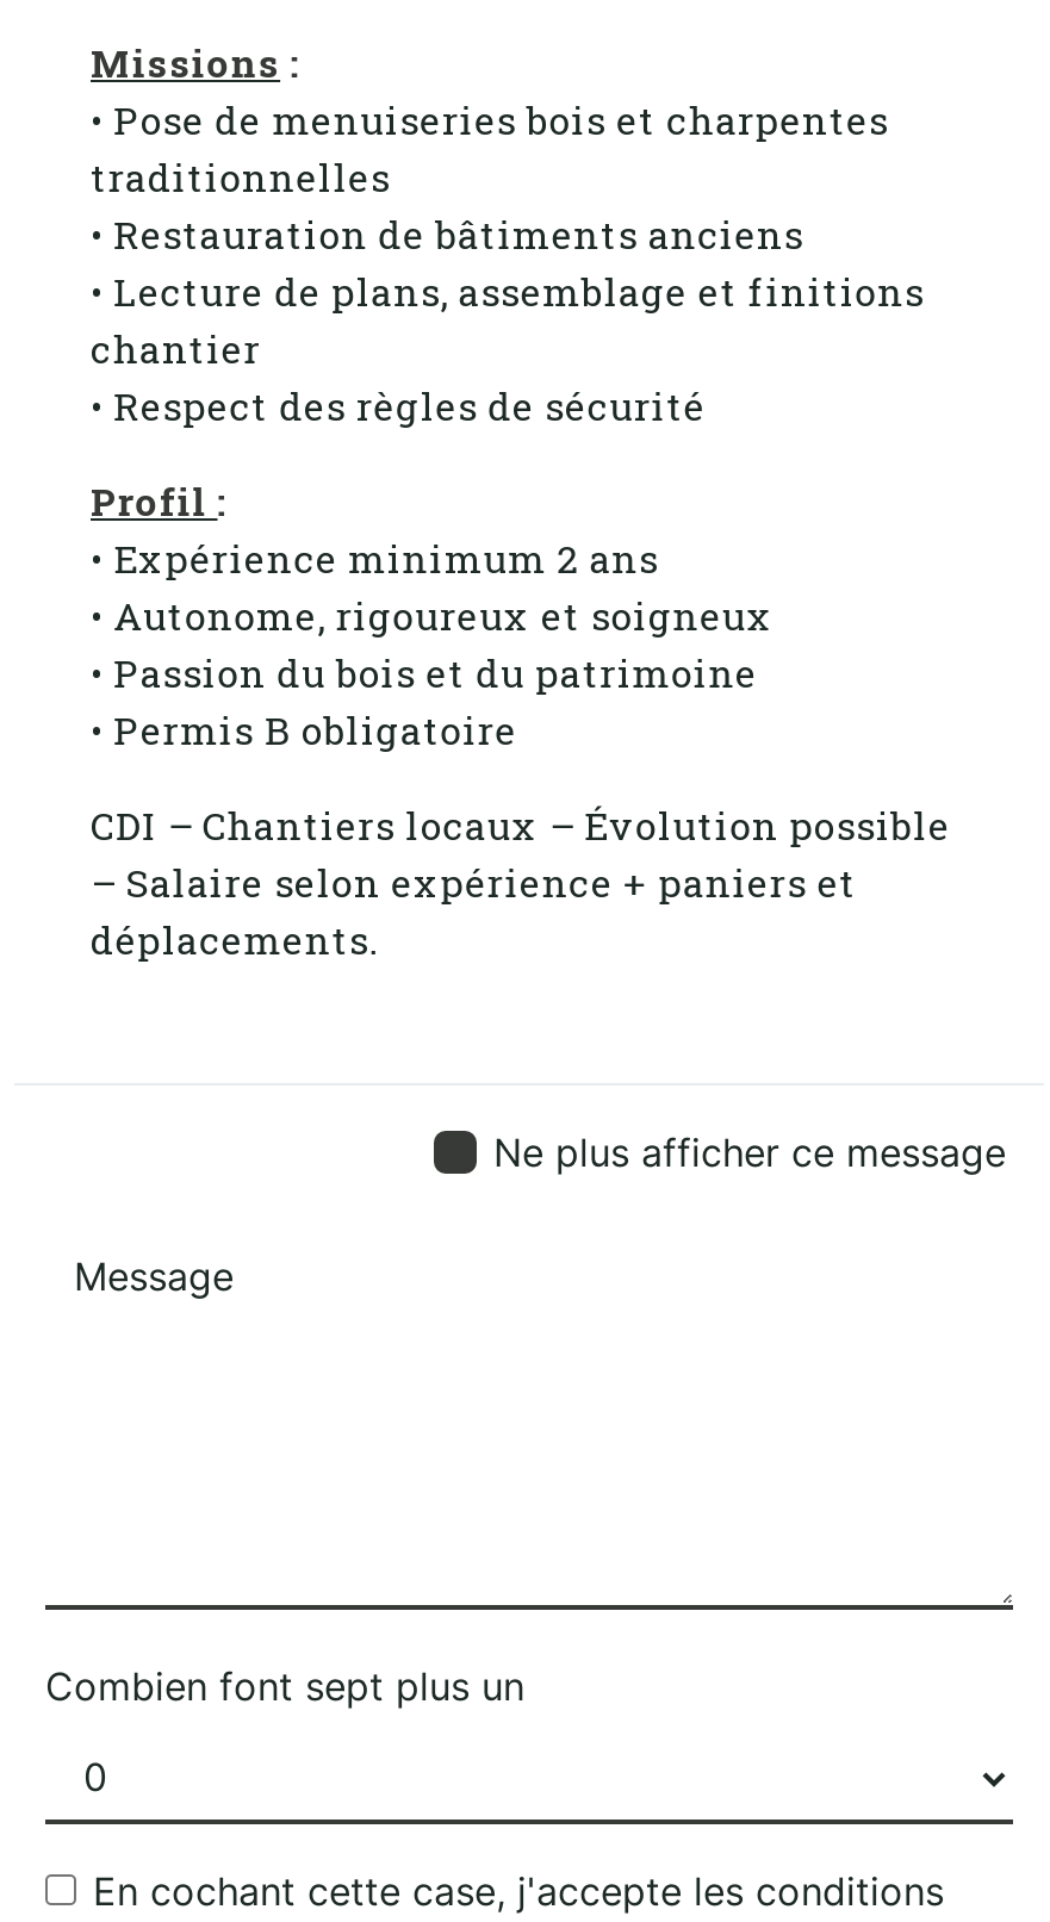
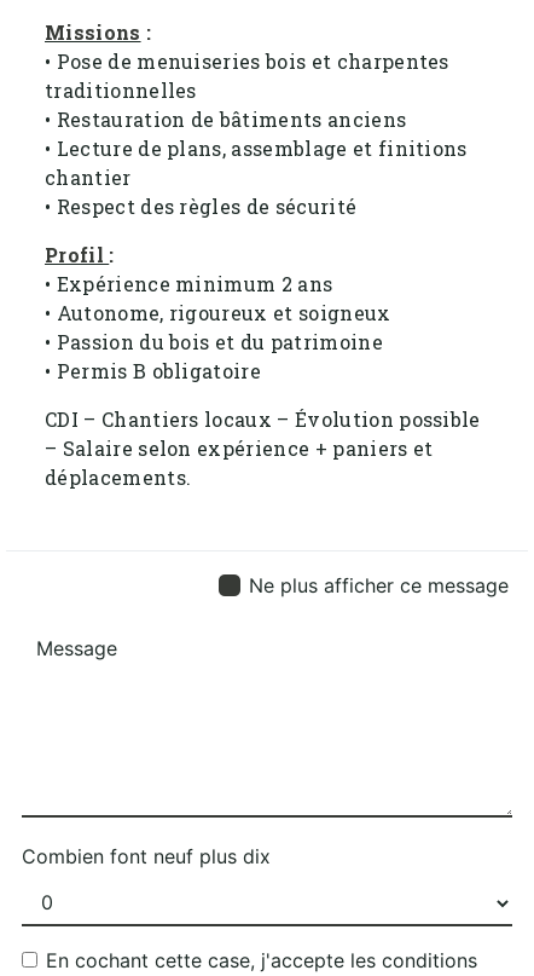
[45,1662,524,1710] Combien font sept plus un -> [22,844,271,868] Combien font neuf plus dix

